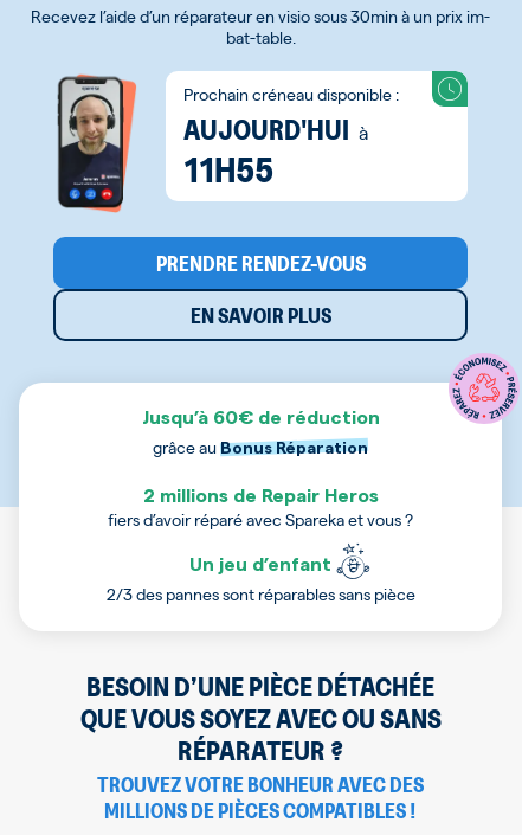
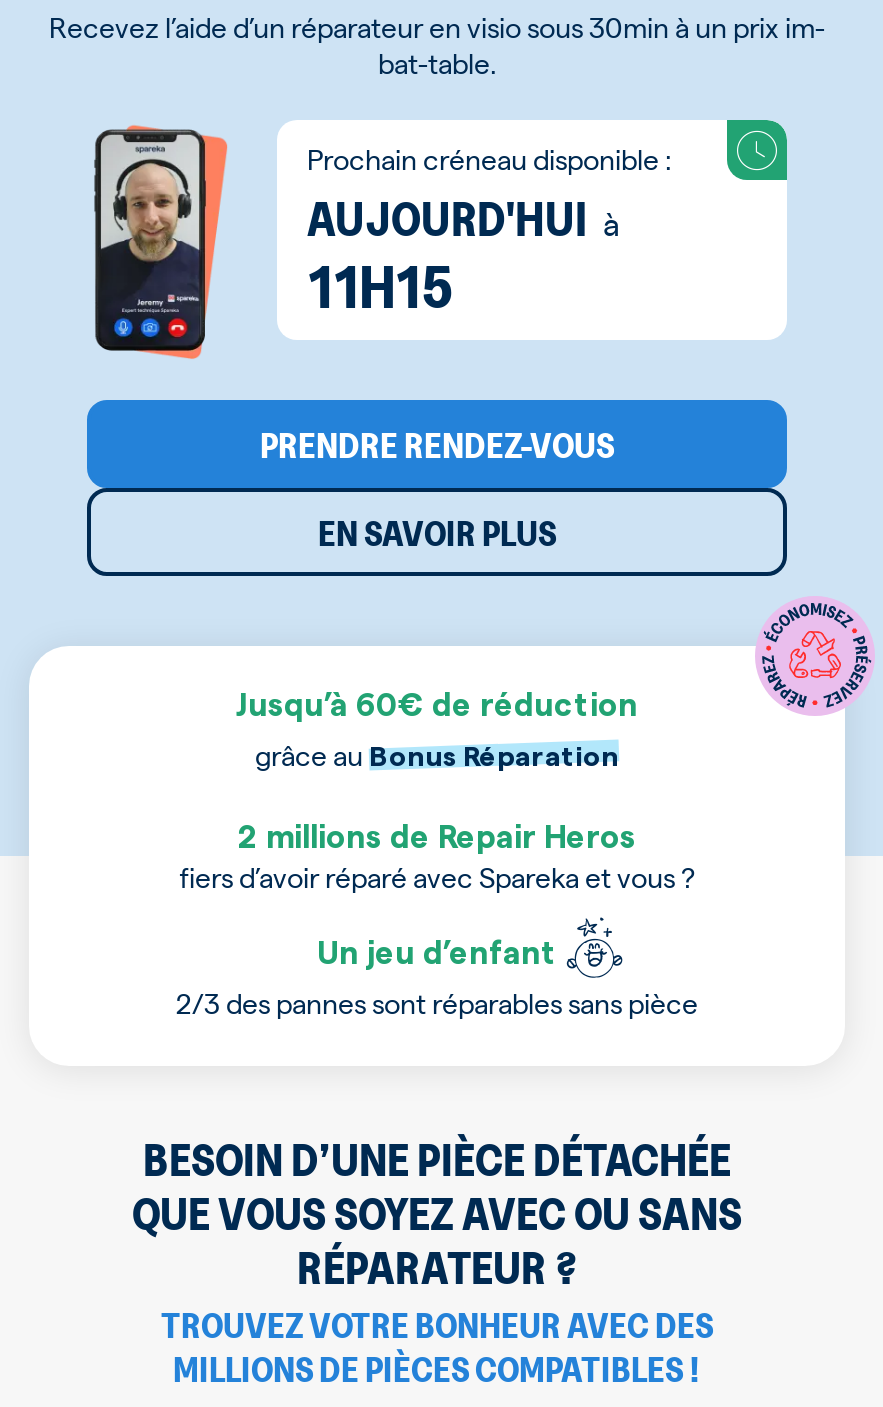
[183,143,273,192] 11H55 -> [307,242,453,324] 11H15

